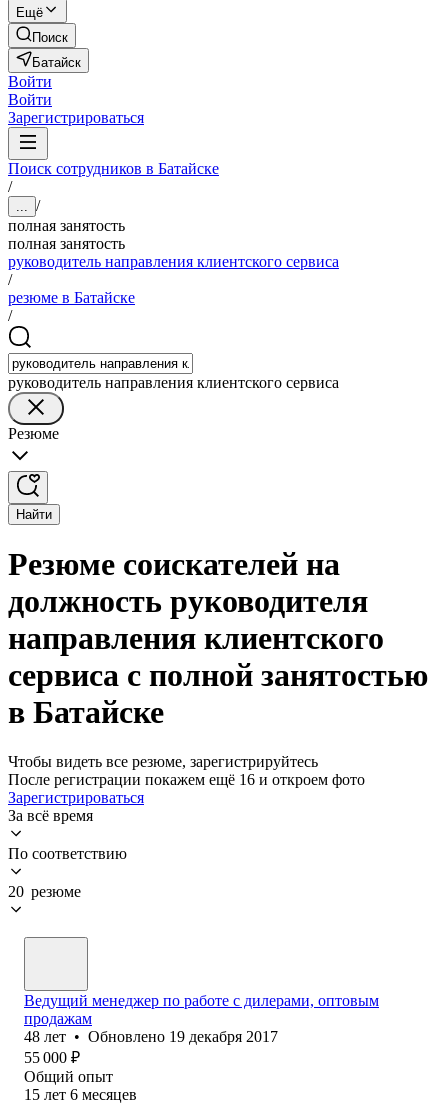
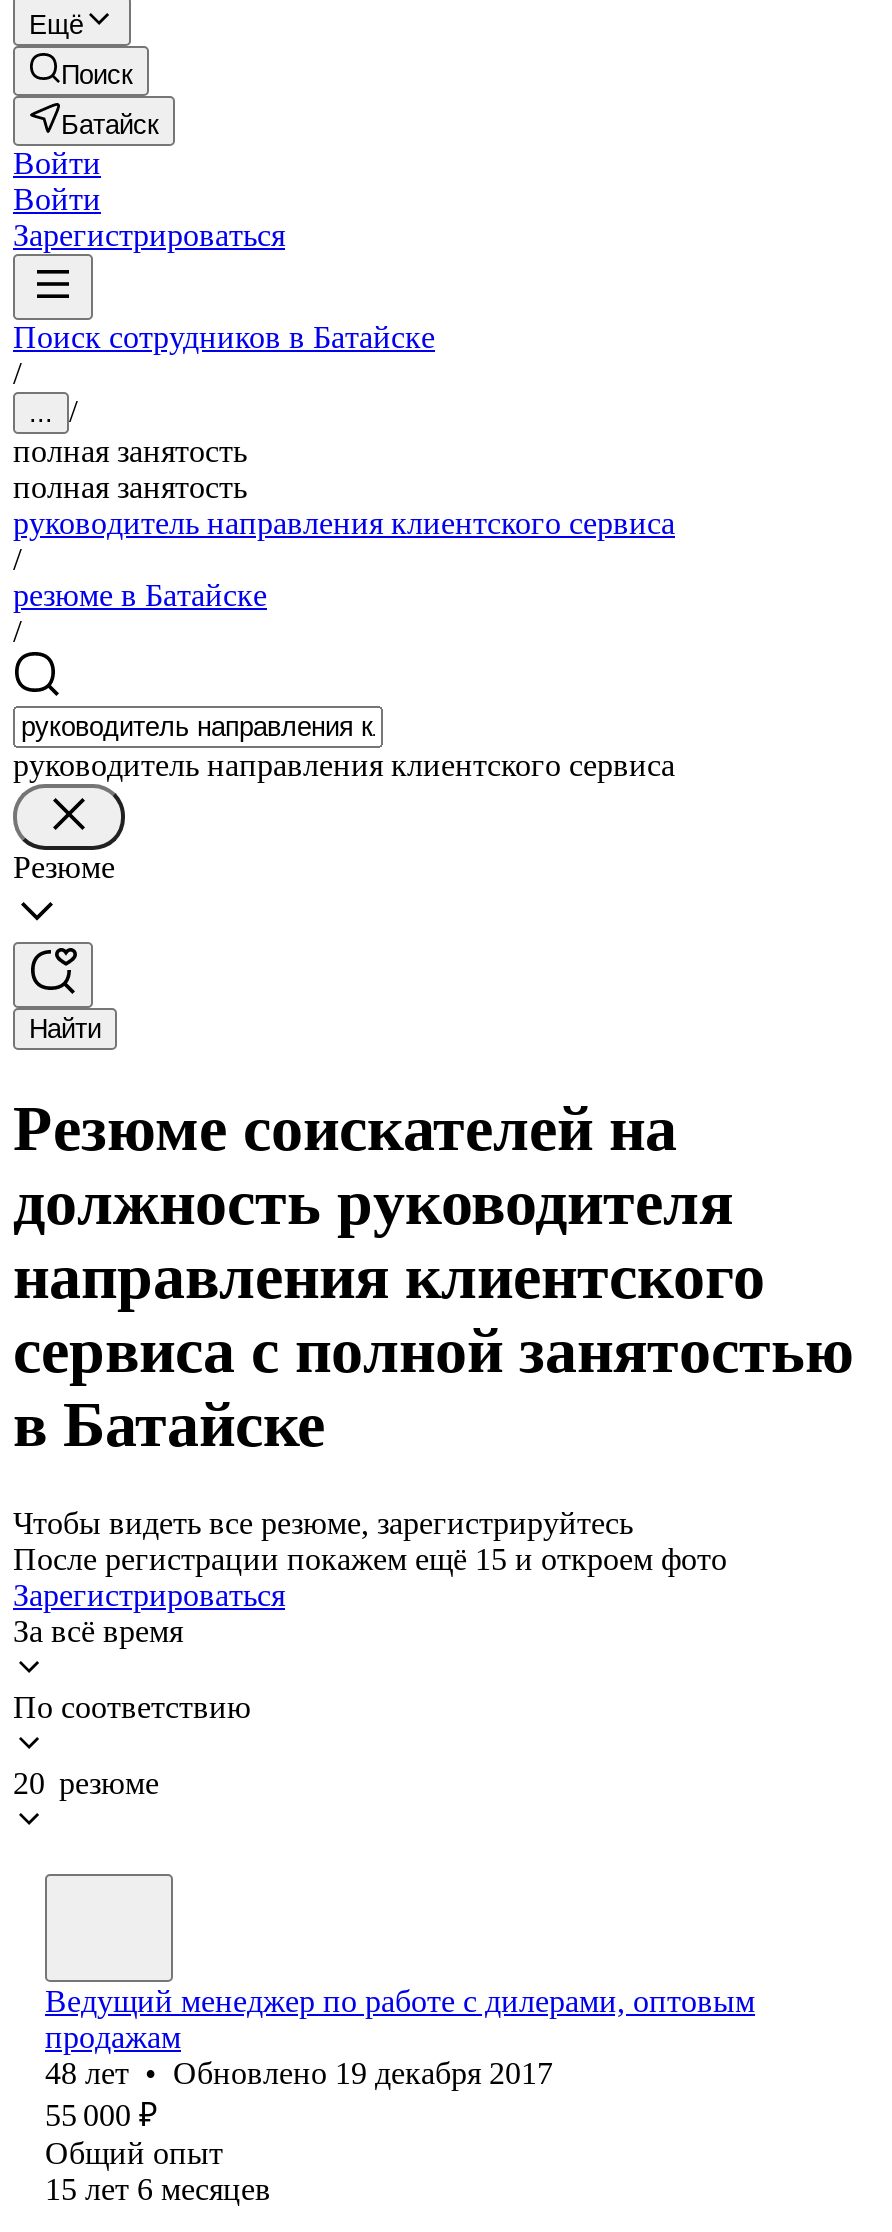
[8,771,365,788] После регистрации покажем ещё 16 и откроем фото -> [13,1542,727,1576] После регистрации покажем ещё 15 и откроем фото

